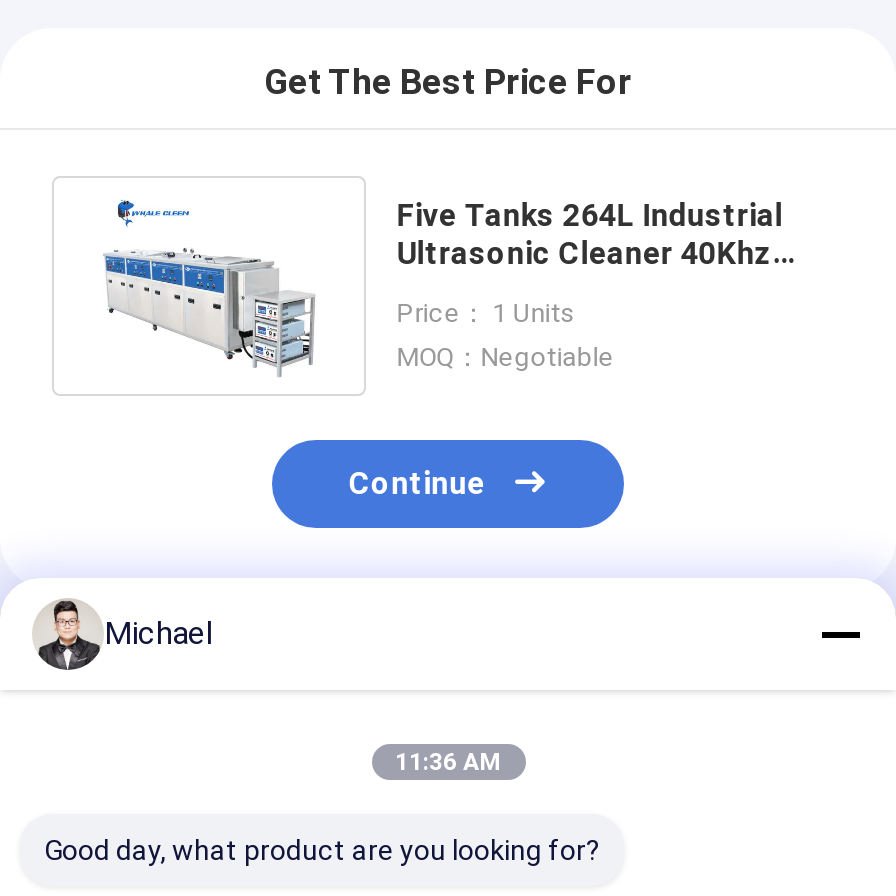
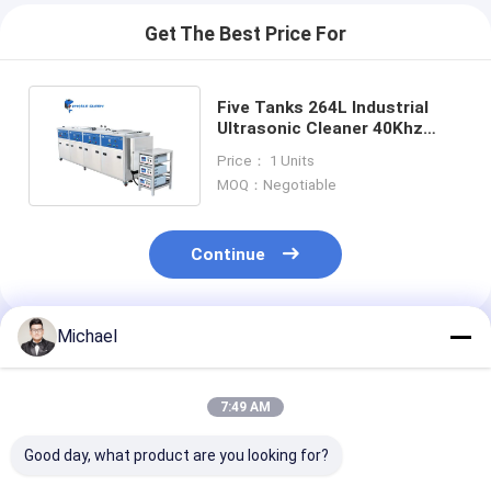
[395,748,501,776] 11:36 AM -> [220,399,271,415] 7:49 AM

